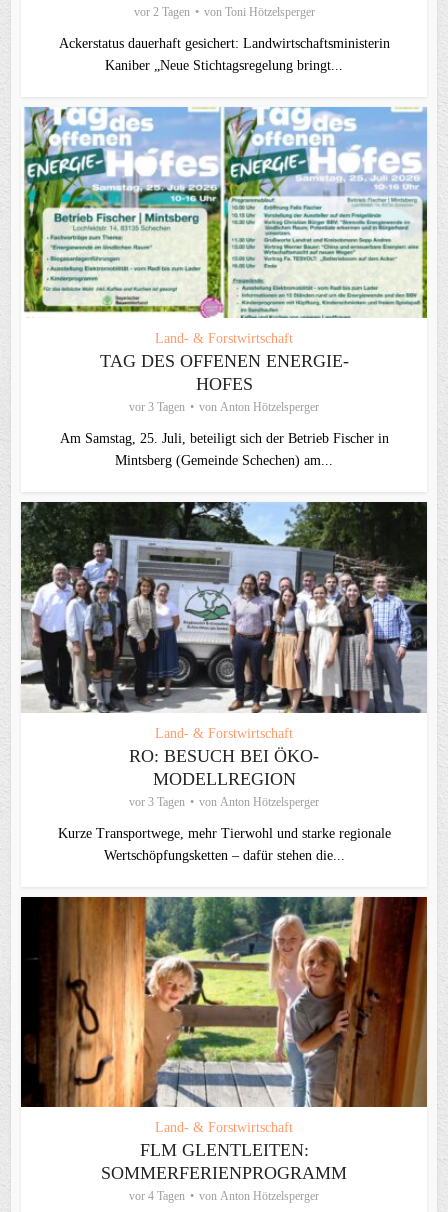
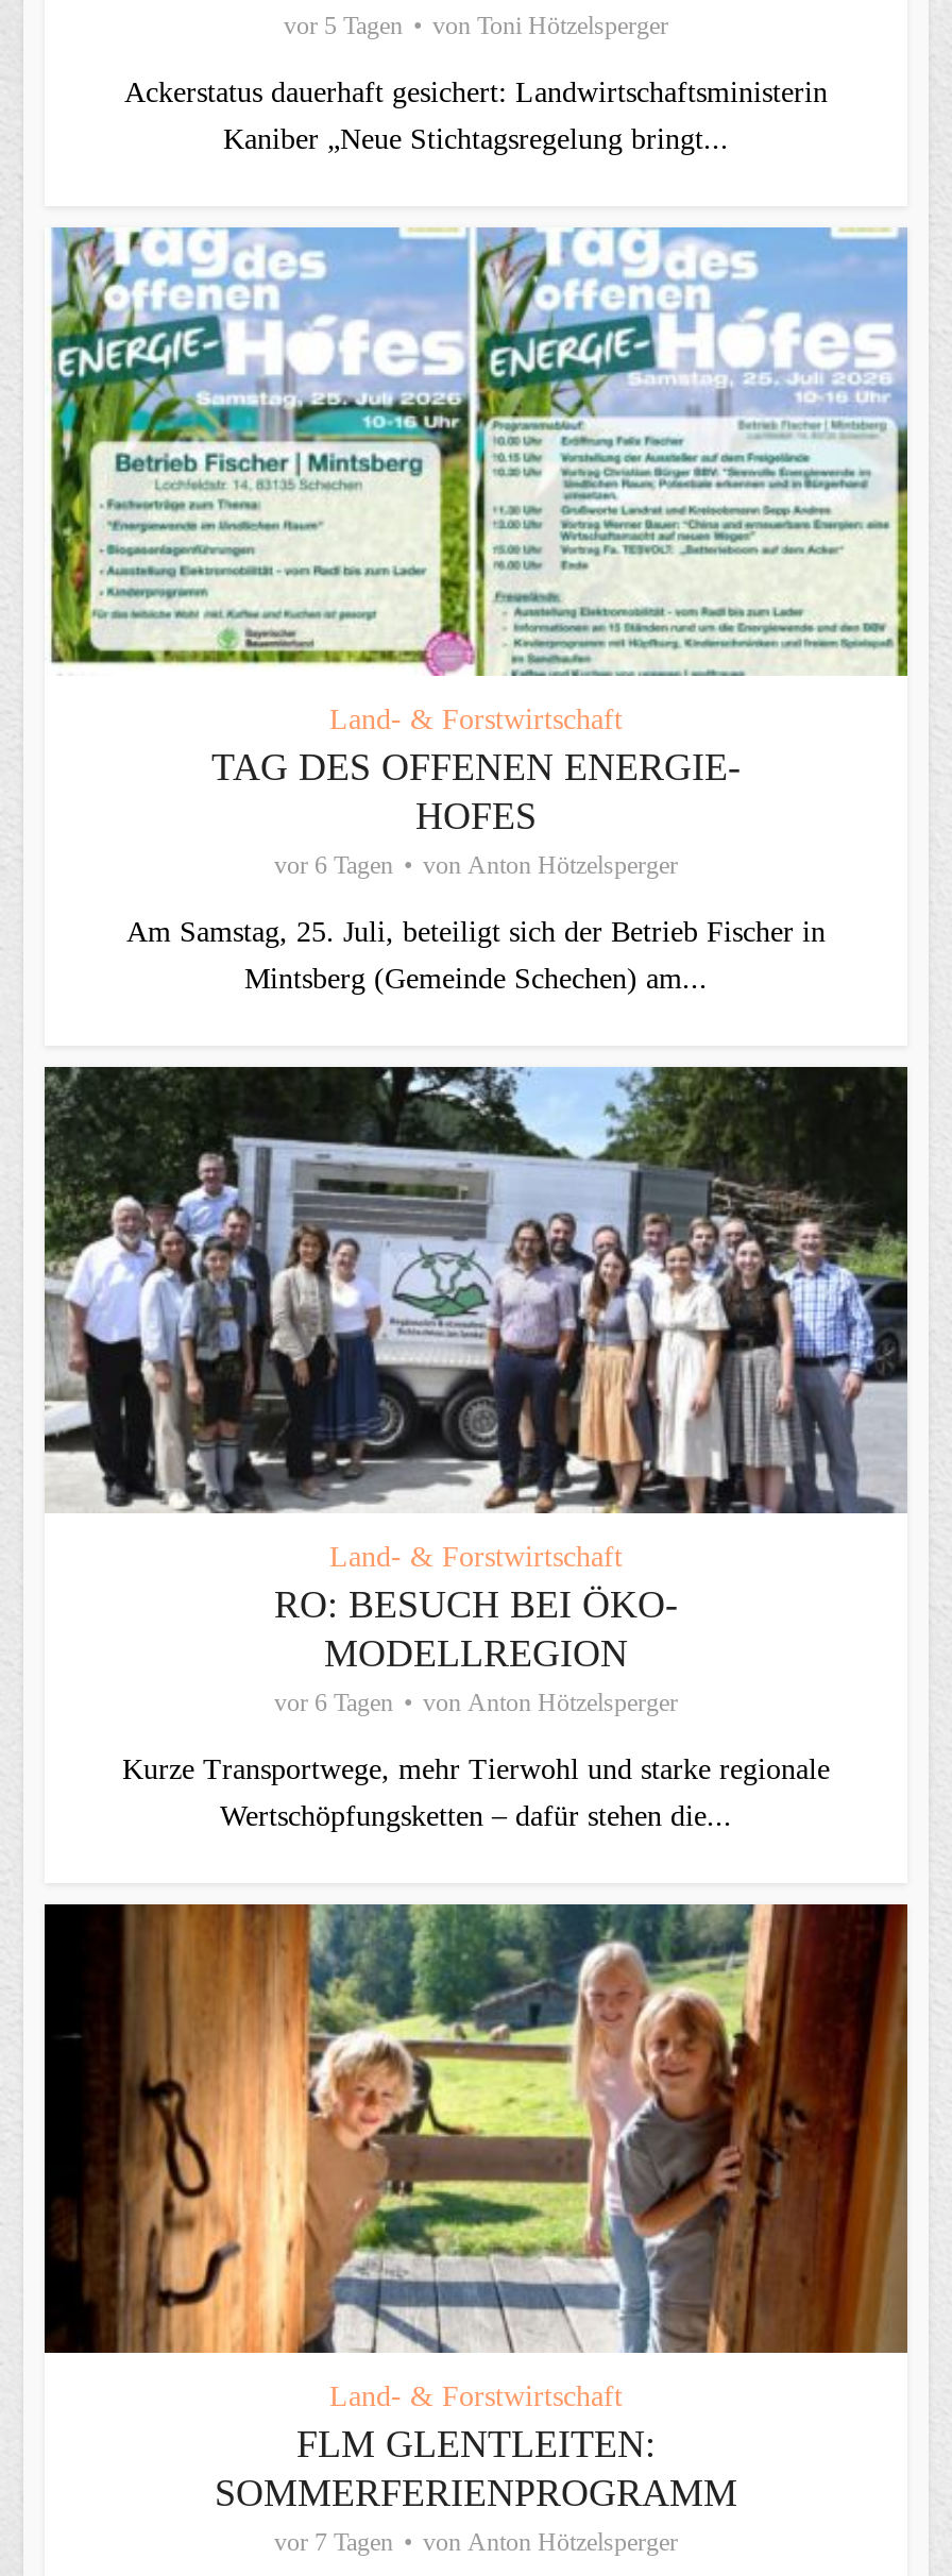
[133,5,314,19] vor 2 Tagen von Toni Hötzelsperger -> [284,10,668,40] vor 5 Tagen von Toni Hötzelsperger
[129,400,319,414] vor 3 Tagen von Anton Hötzelsperger -> [274,850,678,879] vor 6 Tagen von Anton Hötzelsperger
[129,795,319,809] vor 3 Tagen von Anton Hötzelsperger -> [274,1689,678,1719] vor 6 Tagen von Anton Hötzelsperger
[129,1189,319,1203] vor 4 Tagen von Anton Hötzelsperger -> [274,2528,678,2558] vor 7 Tagen von Anton Hötzelsperger

